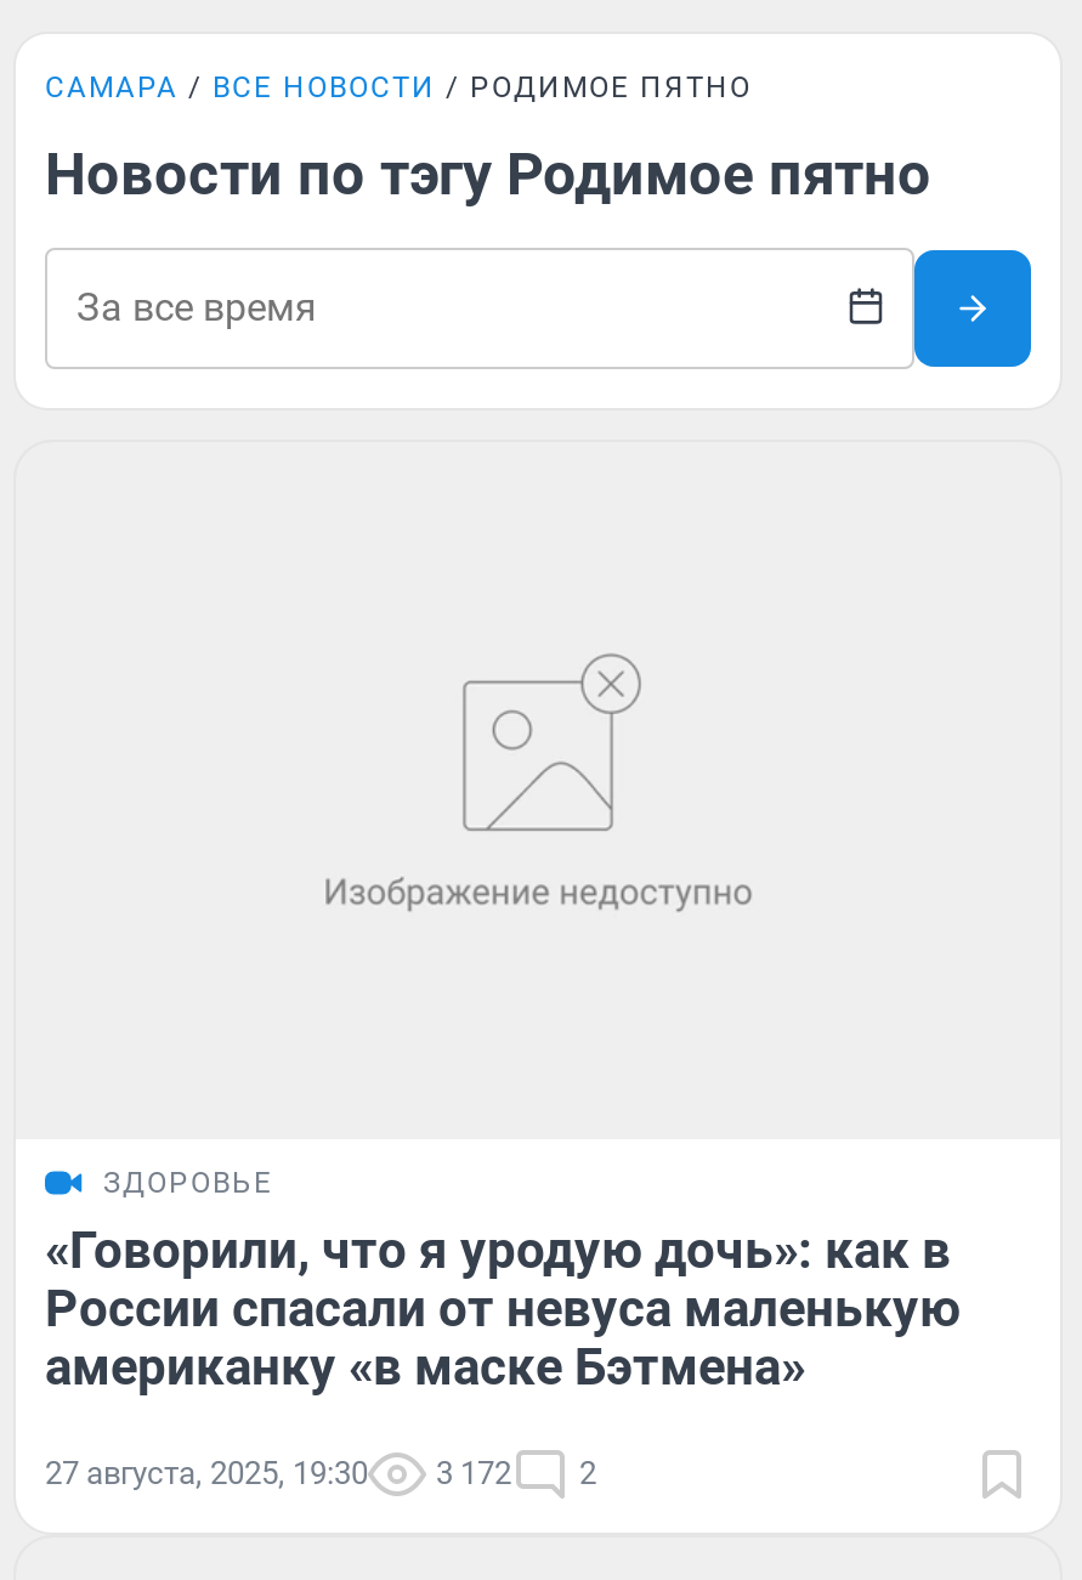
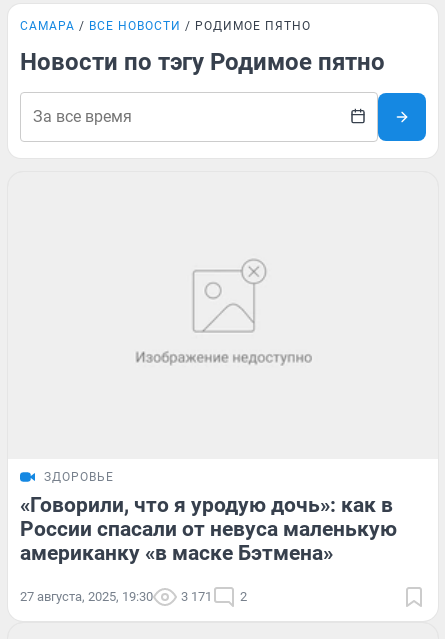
[45,1454,596,1491] 27 августа, 2025, 19:30 3 172 2 -> [20,589,247,604] 27 августа, 2025, 19:30 3 171 2

